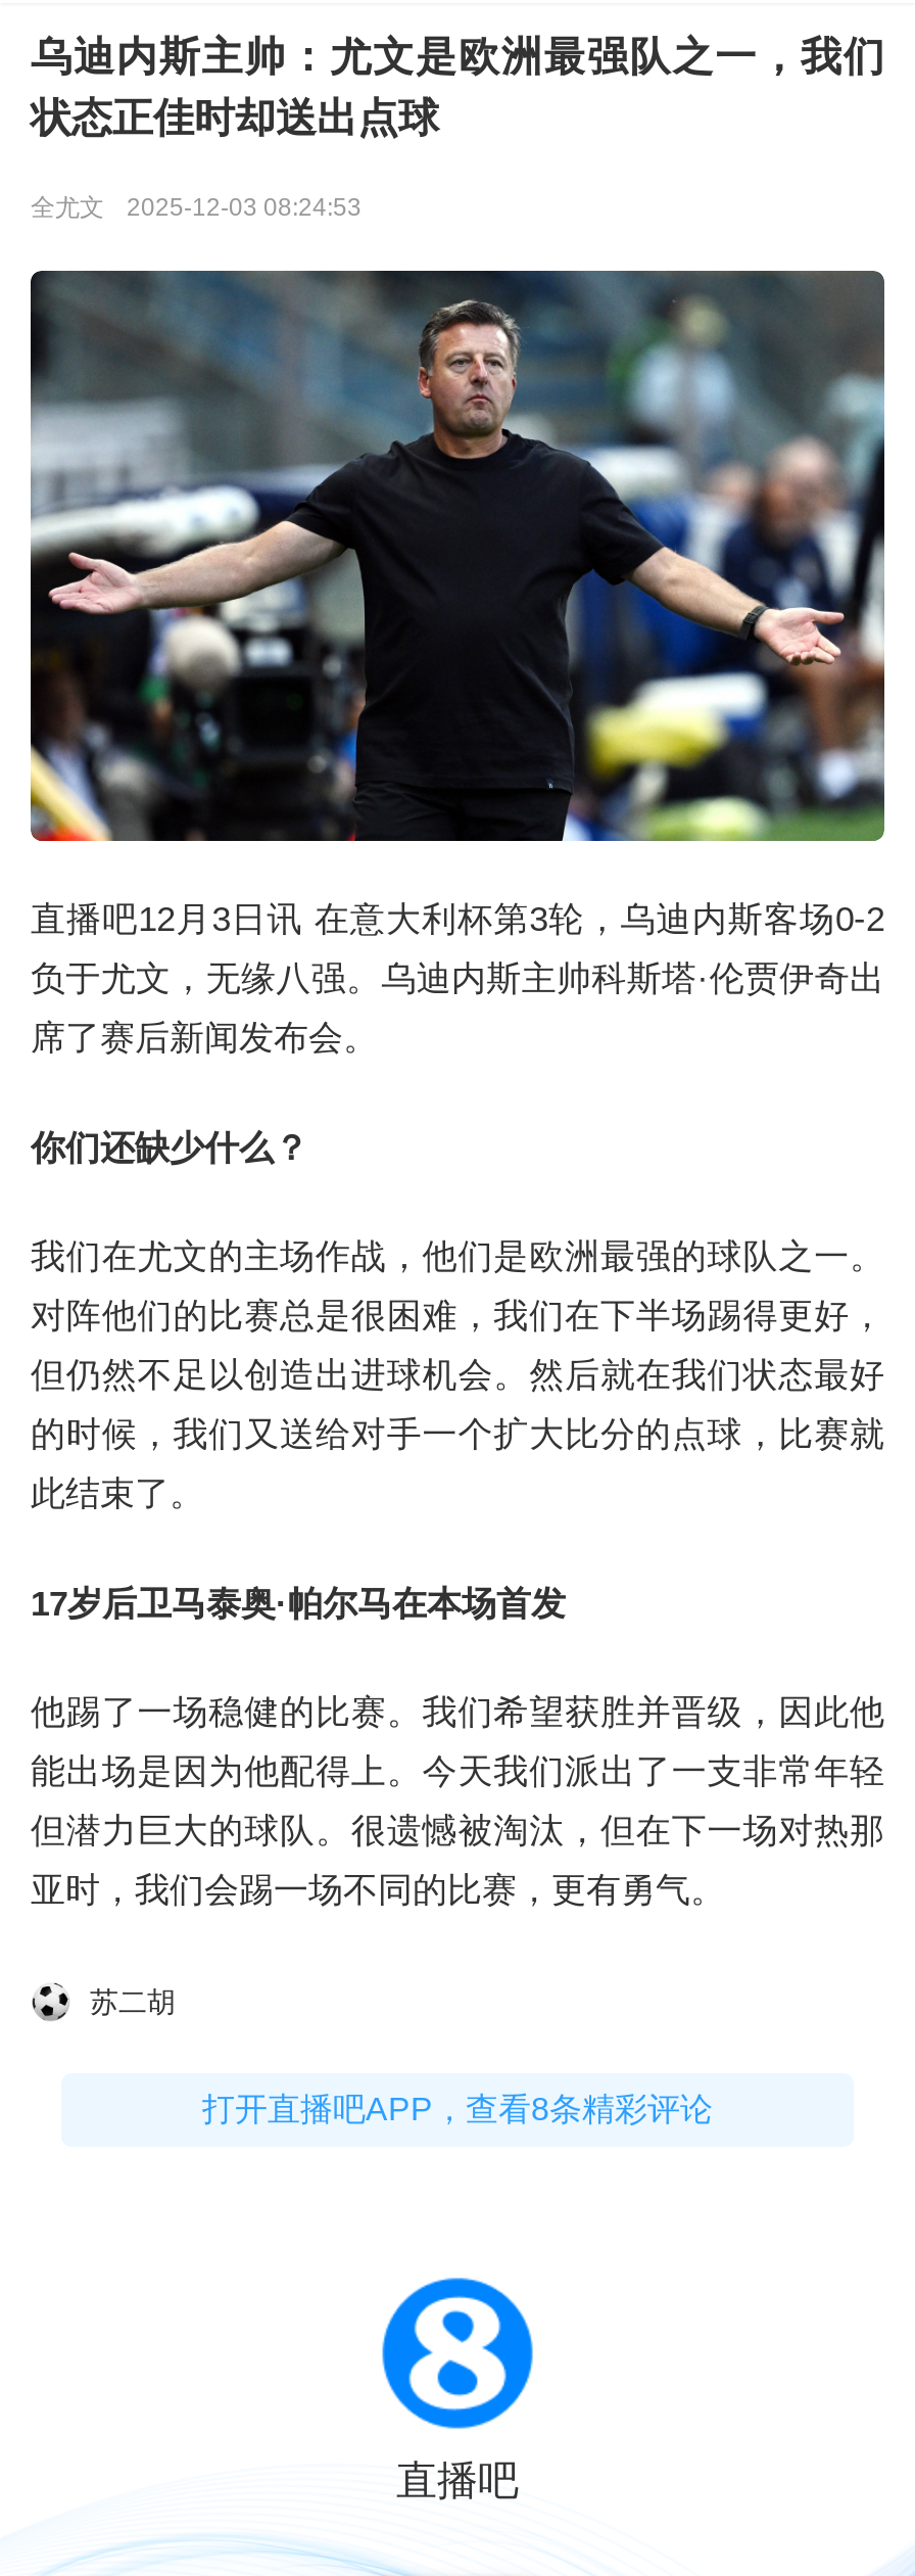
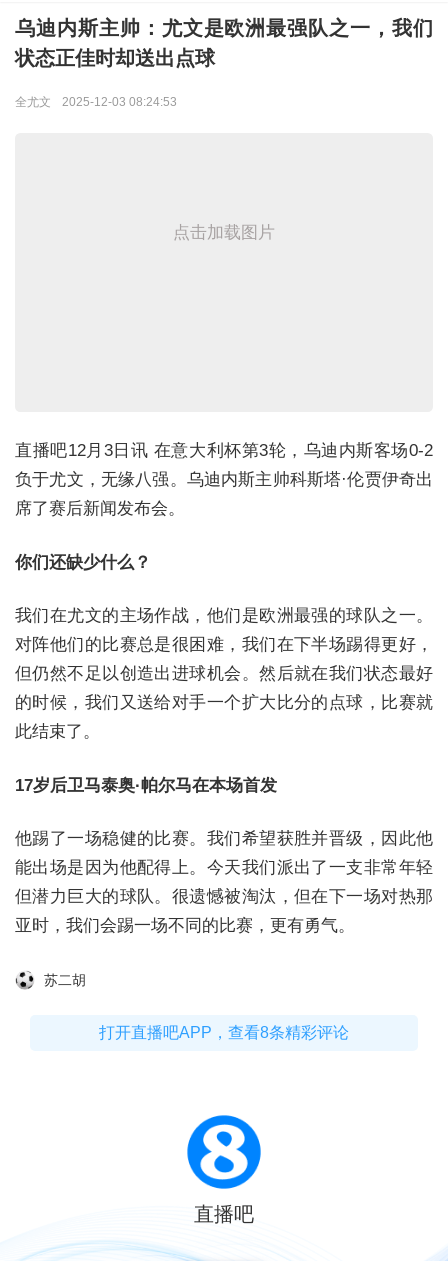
none -> [173,223,275,242] 点击加载图片
[29,269,886,843] [image] -> none

